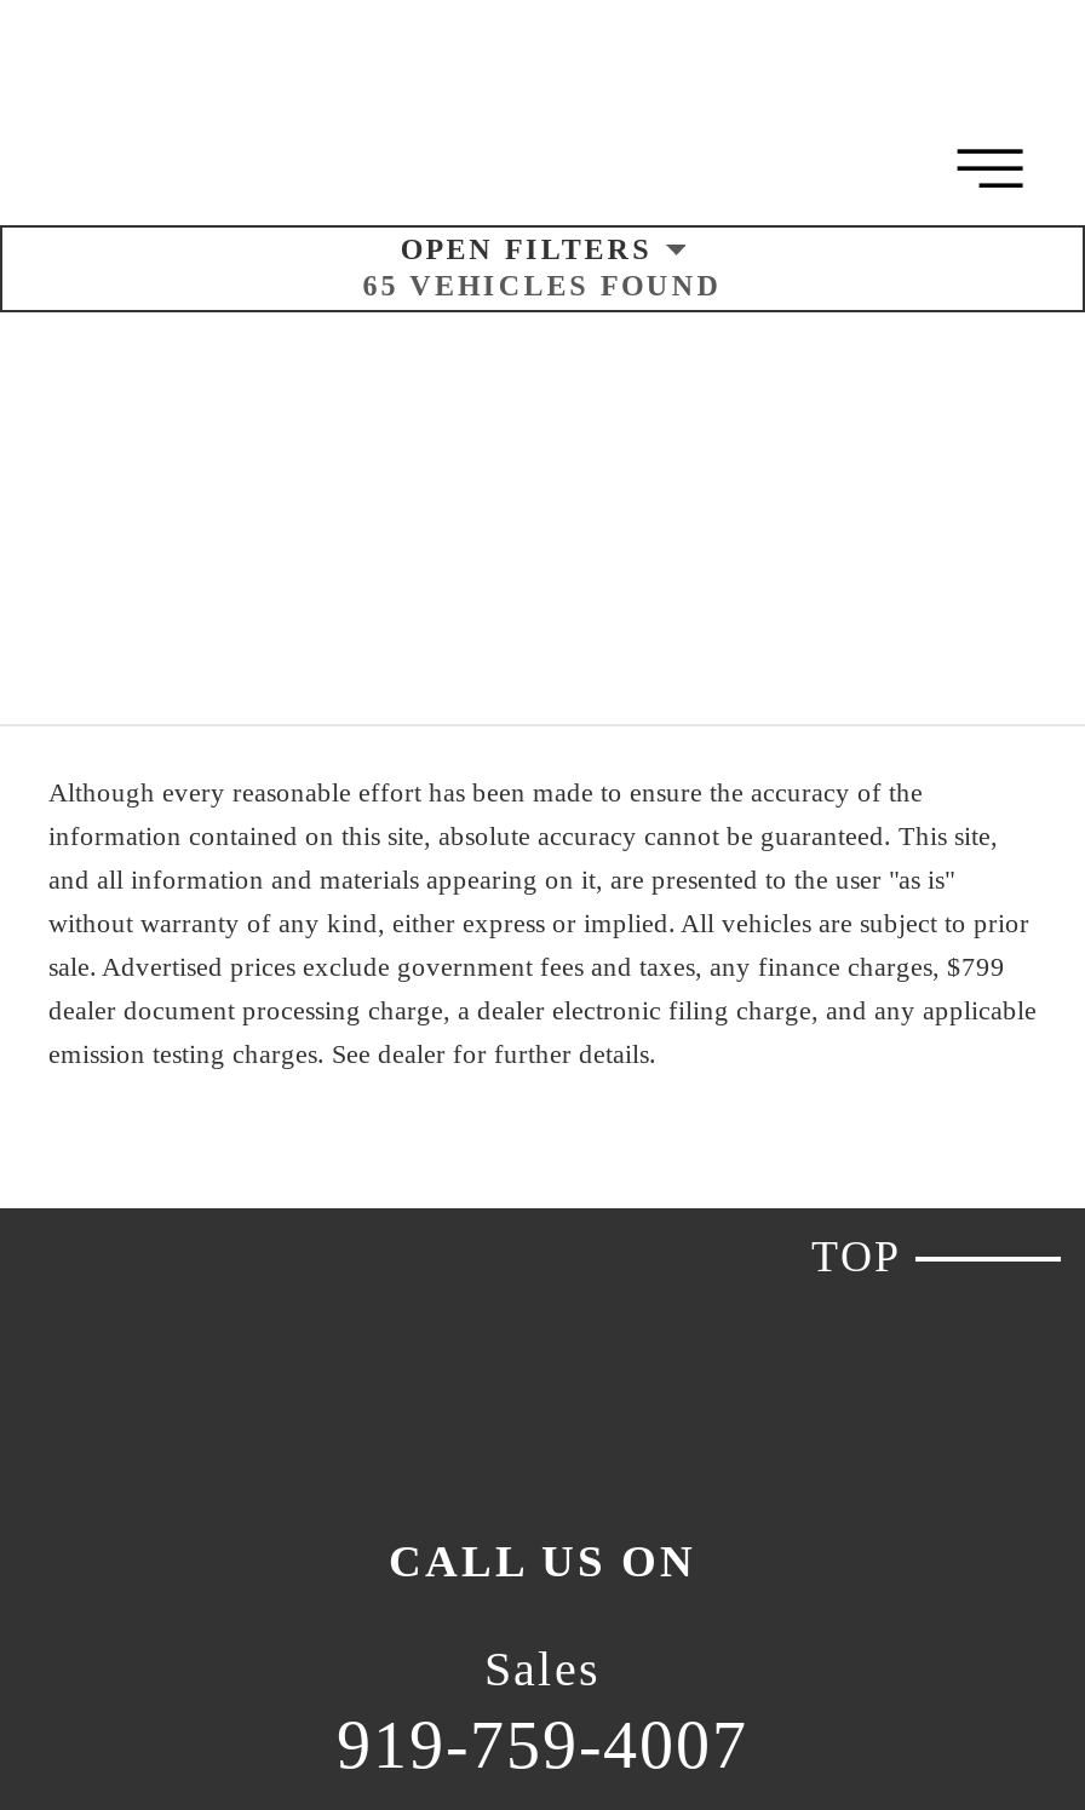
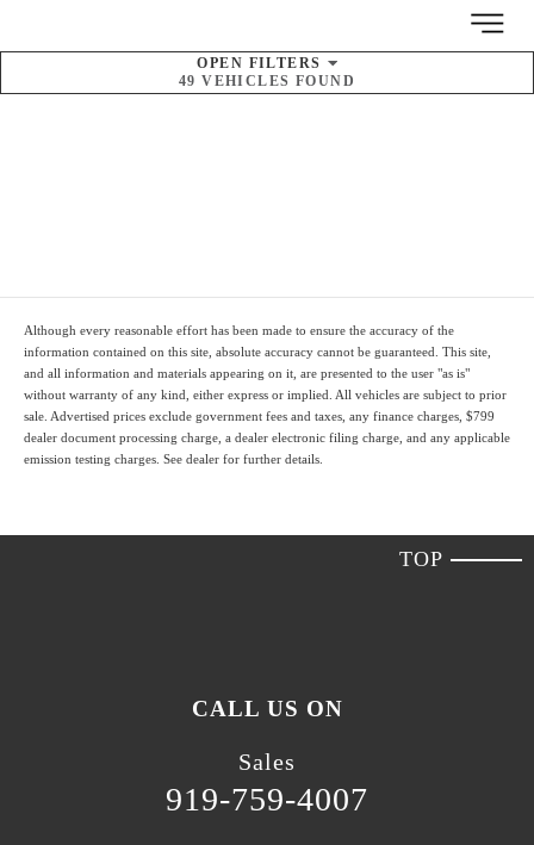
[363,268,722,301] 65 VEHICLES FOUND -> [179,72,355,89] 49 VEHICLES FOUND

